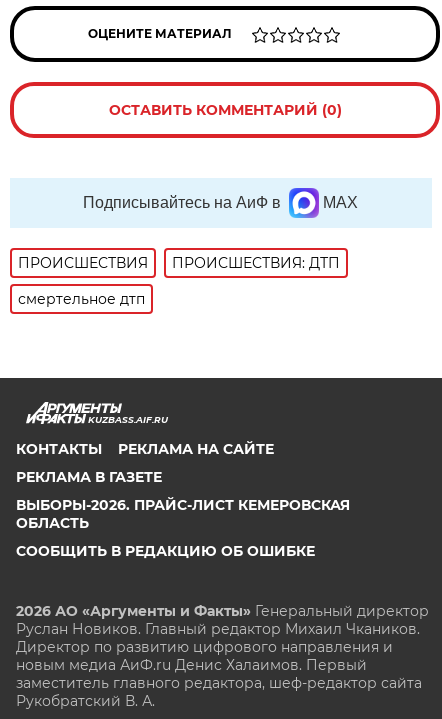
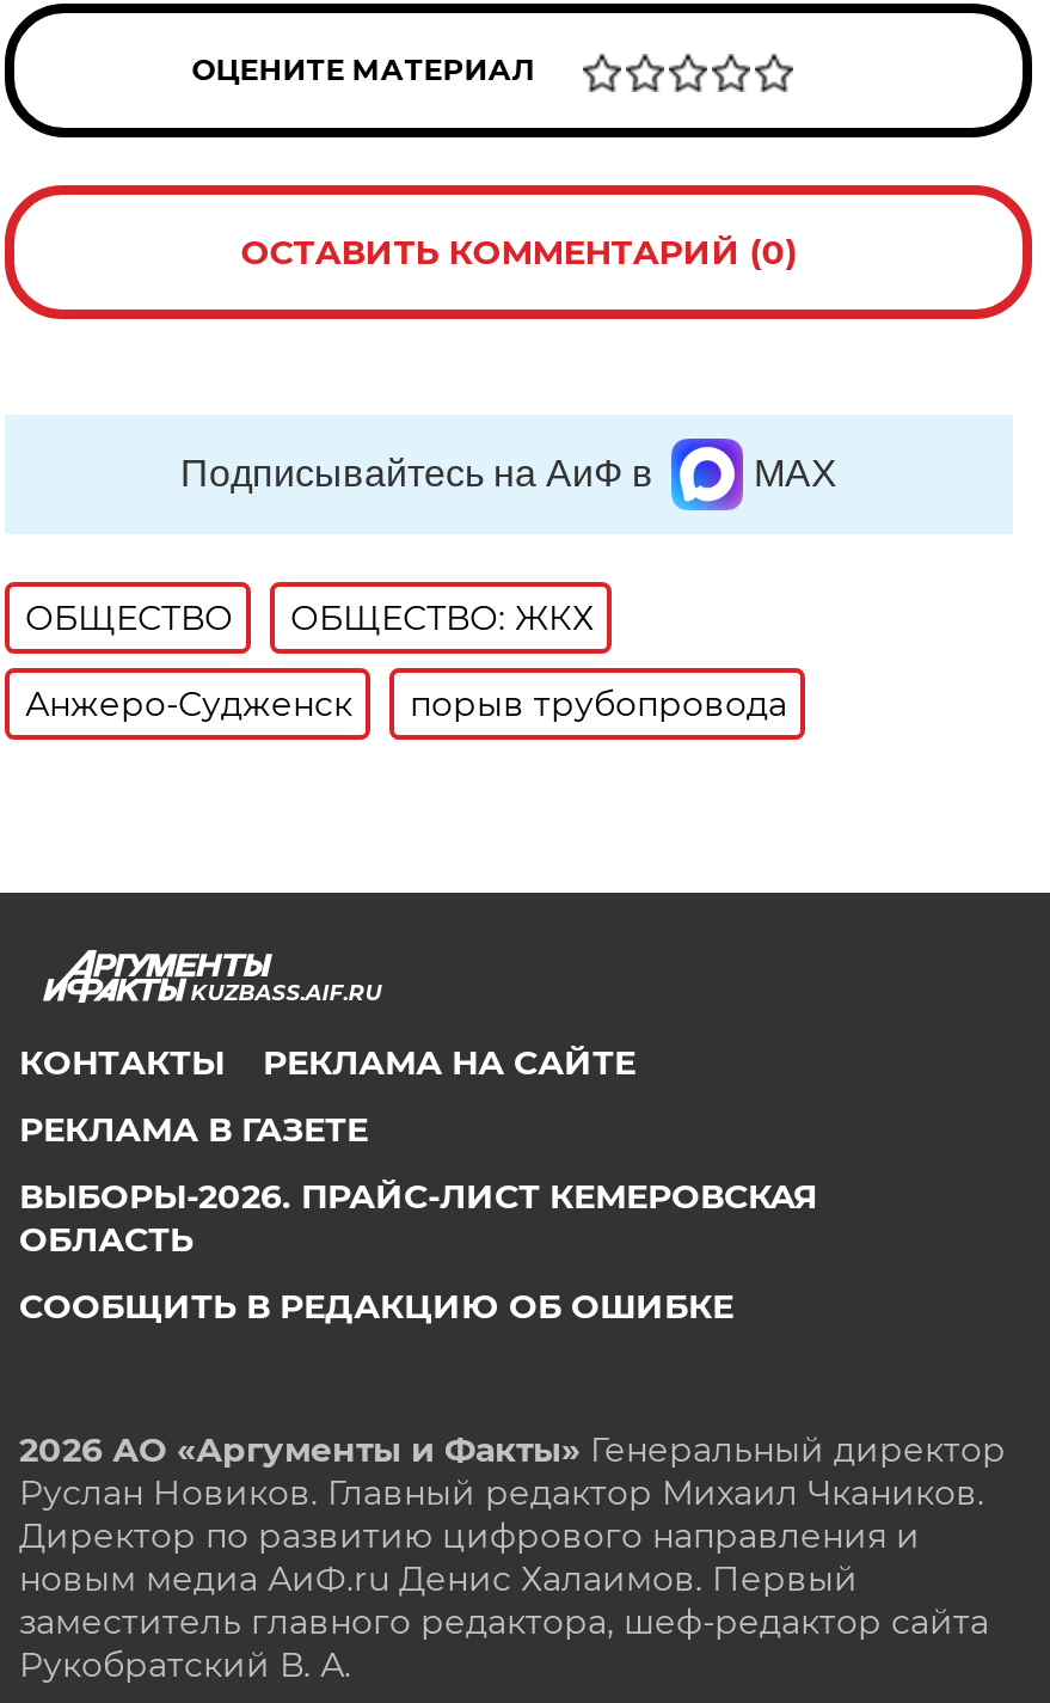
[18,254,340,272] ПРОИСШЕСТВИЯ | ПРОИСШЕСТВИЯ: ДТП -> [25,596,593,639] ОБЩЕСТВО | ОБЩЕСТВО: ЖКХ
[18,290,145,308] смертельное дтп -> [25,682,787,725] Анжеро-Судженск | порыв трубопровода

